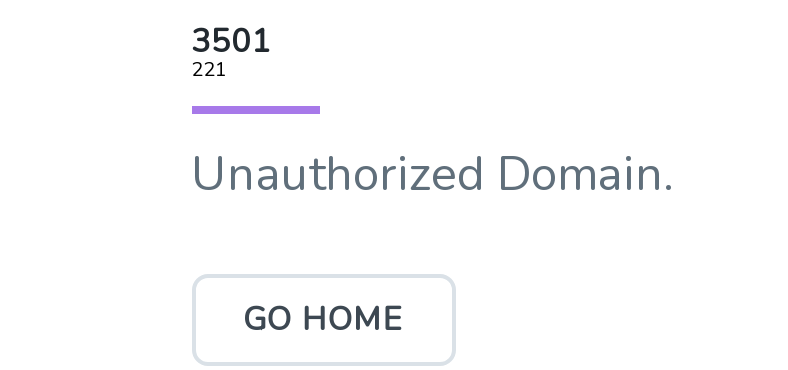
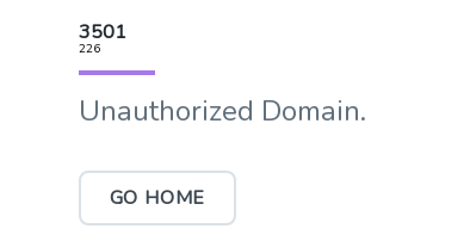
[191,56,227,84] 221 -> [78,41,100,57] 226

